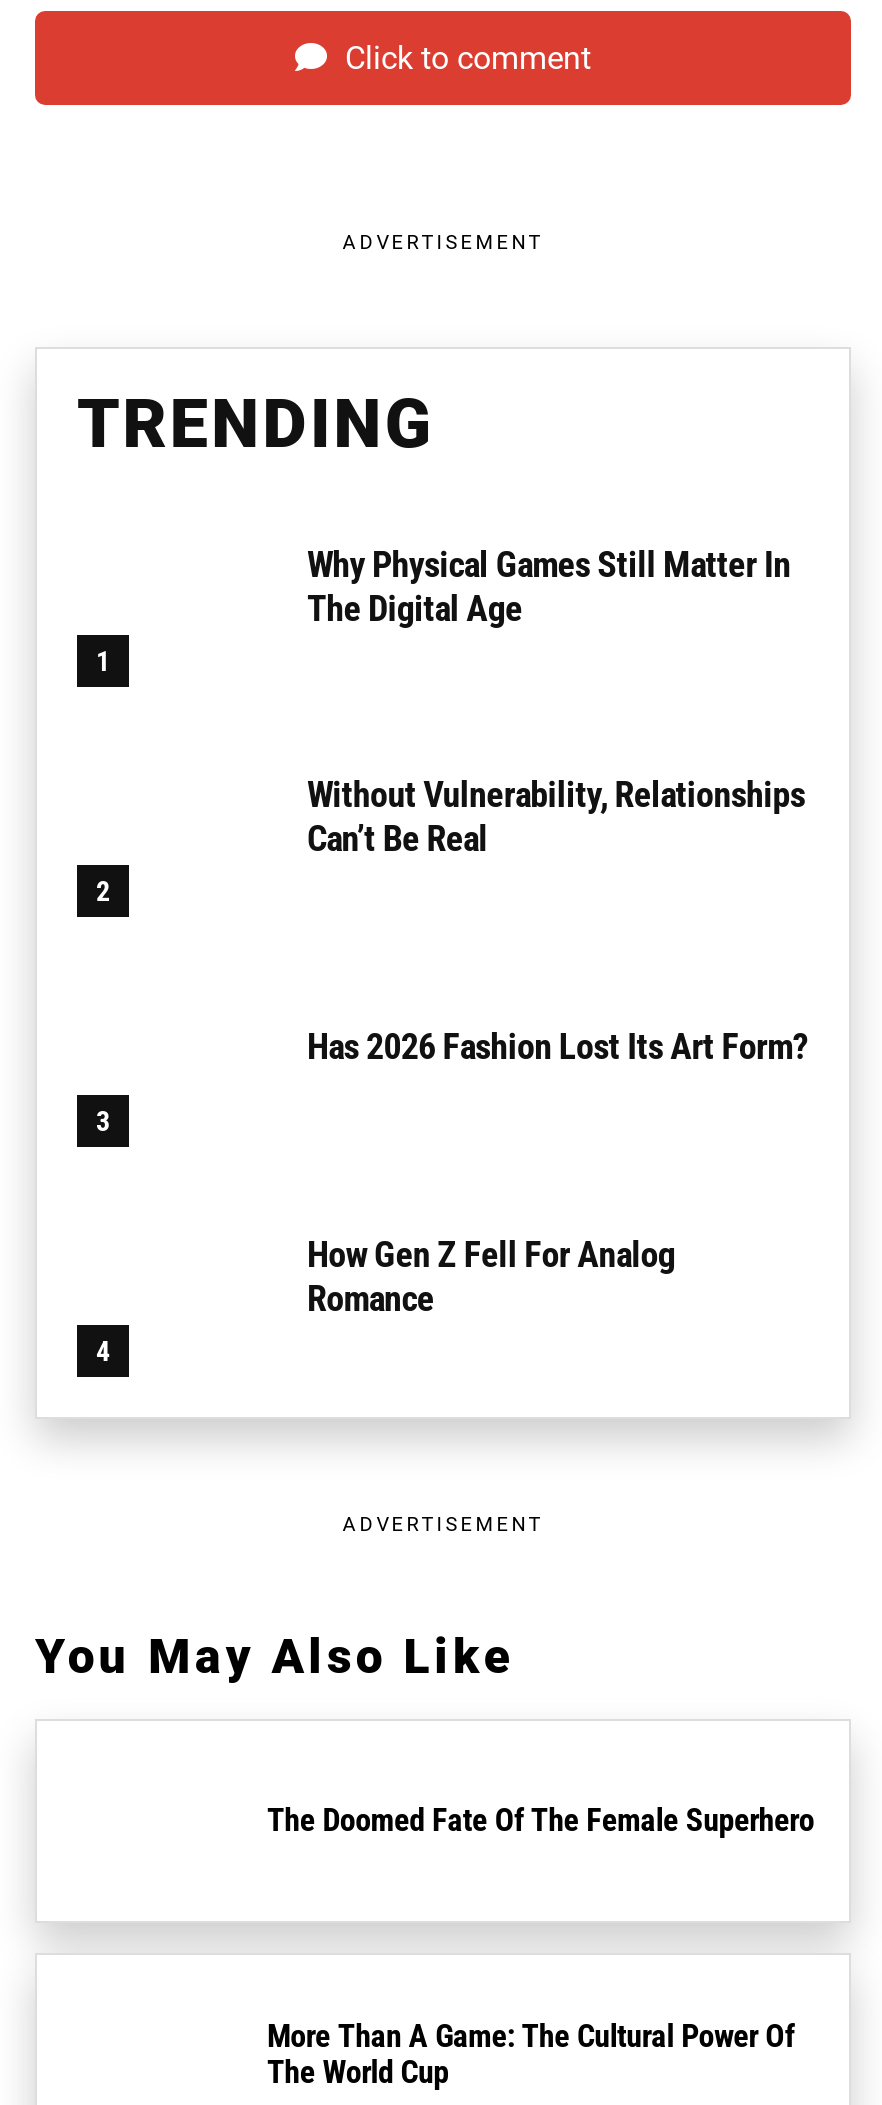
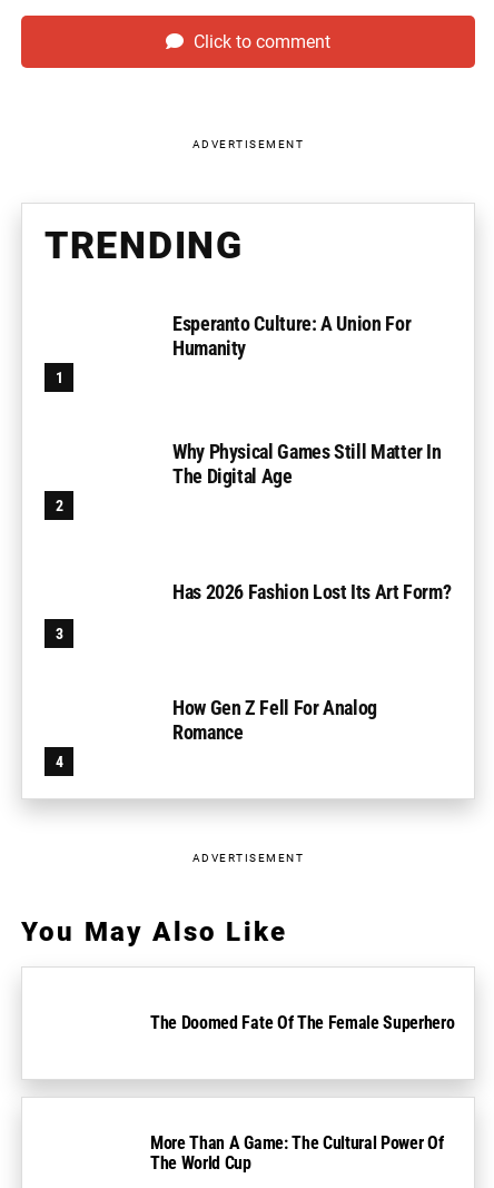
none -> [172,312,411,360] Esperanto Culture: A Union For | Humanity
moved [307,544,791,630] -> [172,440,441,488]: Why Physical Games Still Matter In | The Digital Age
[307,774,805,860] Without Vulnerability, Relationships | Can’t Be Real -> none

